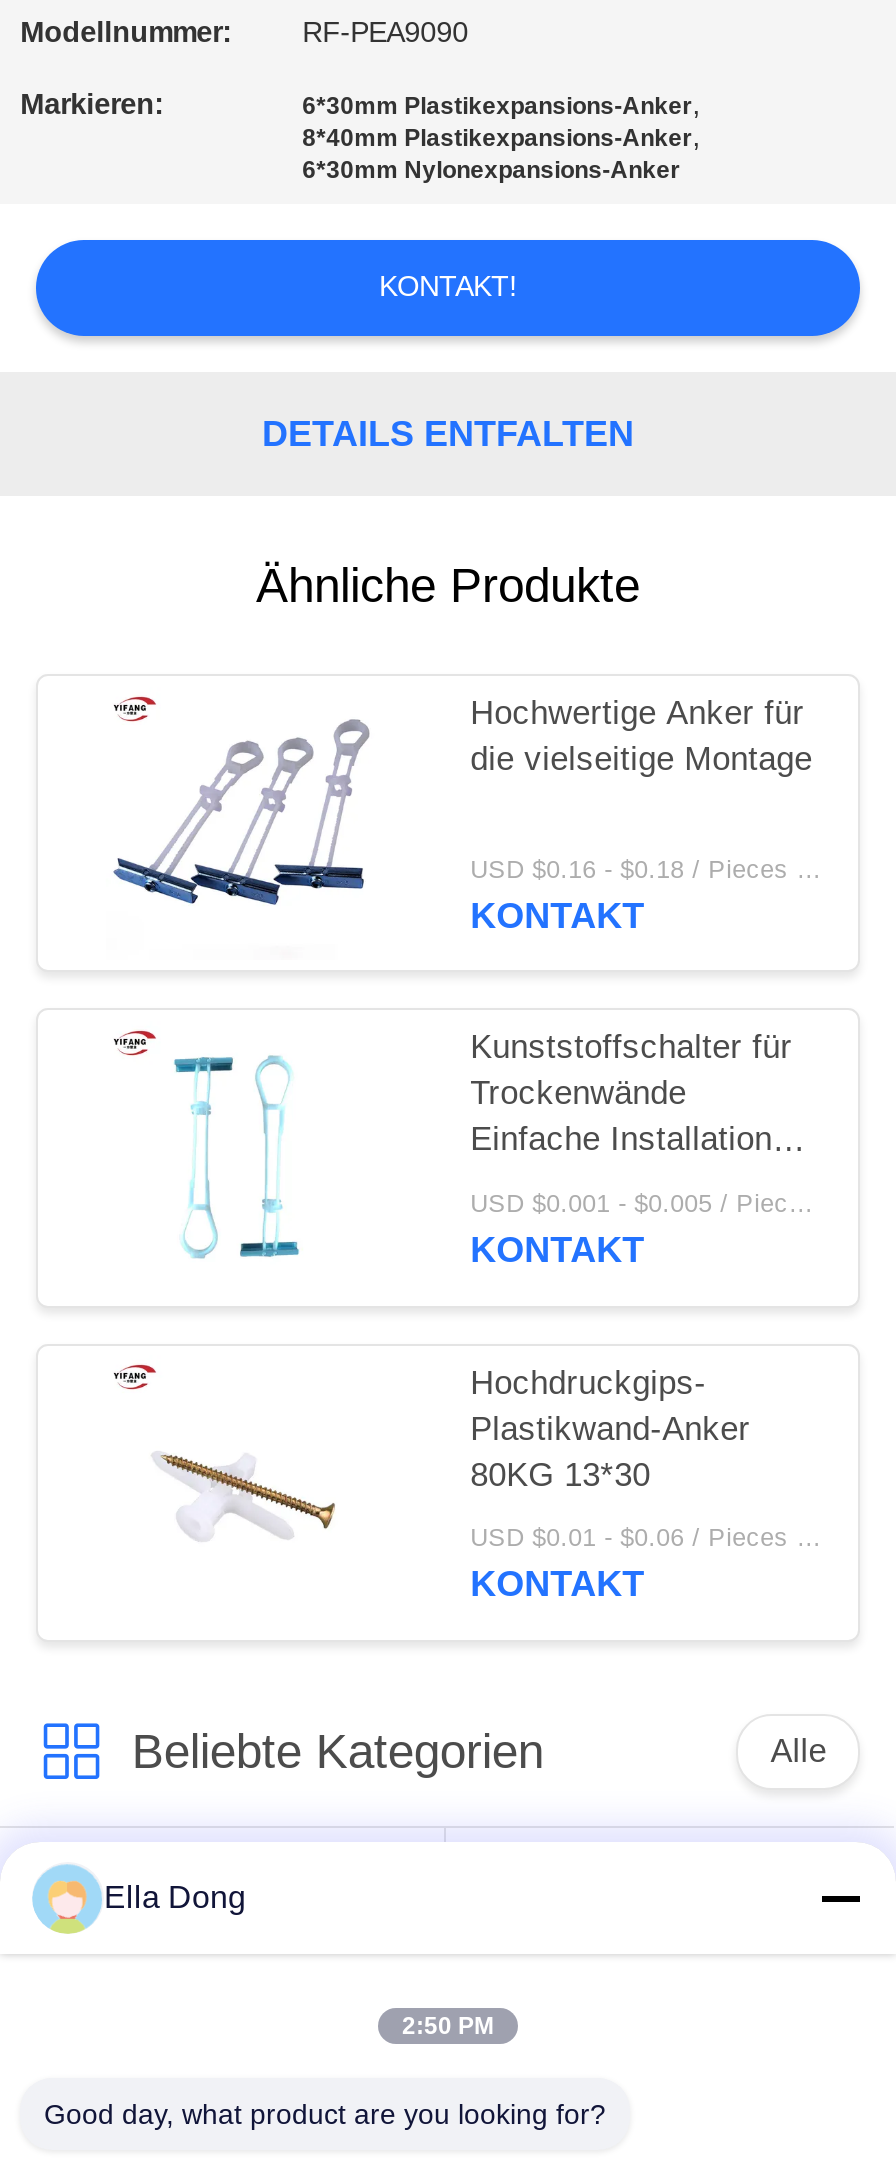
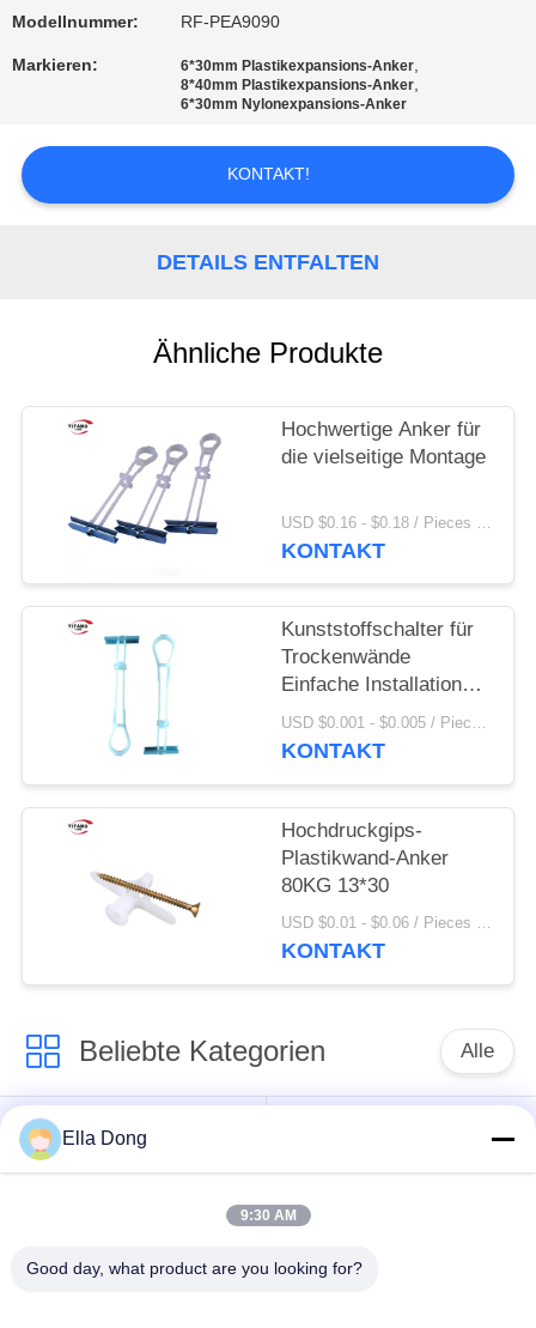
[402,2012,494,2040] 2:50 PM -> [240,1207,296,1224] 9:30 AM

